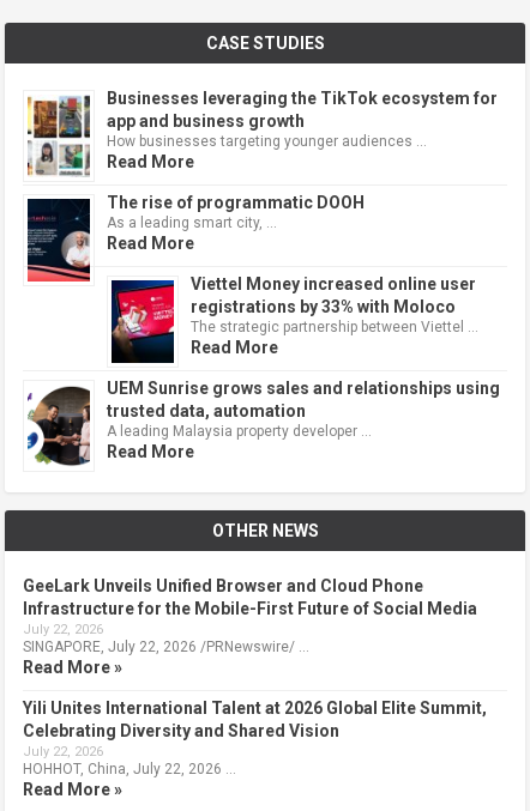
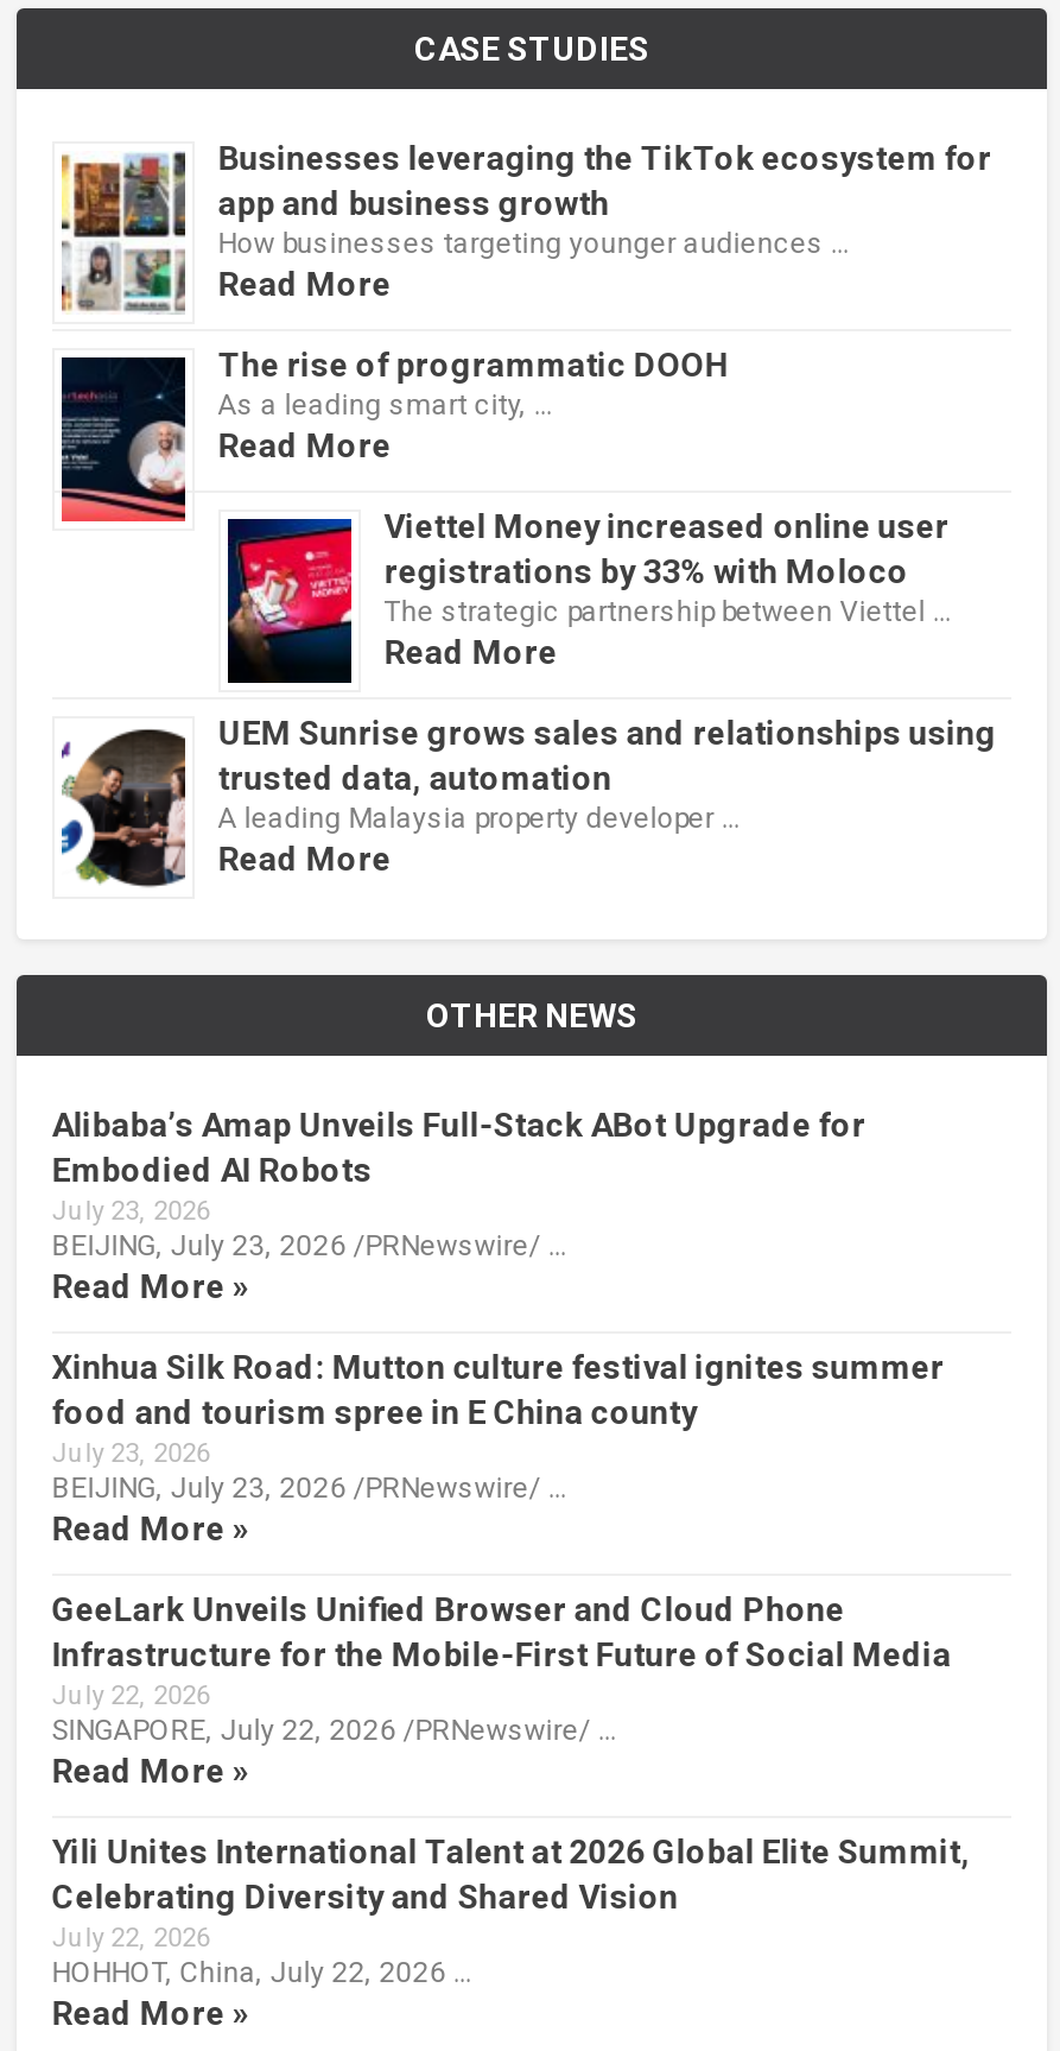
none -> [52,1105,944,1547] Alibaba’s Amap Unveils Full-Stack ABot Upgrade for | Embodied AI Robots | July 23, 2026 | BEIJING, July 23, 2026 /PRNewswire/ … | Read More » | Xinhua Silk Road: Mutton culture festival ignites summer | food and tourism spree in E China county | July 23, 2026 | BEIJING, July 23, 2026 /PRNewswire/ … | Read More »

